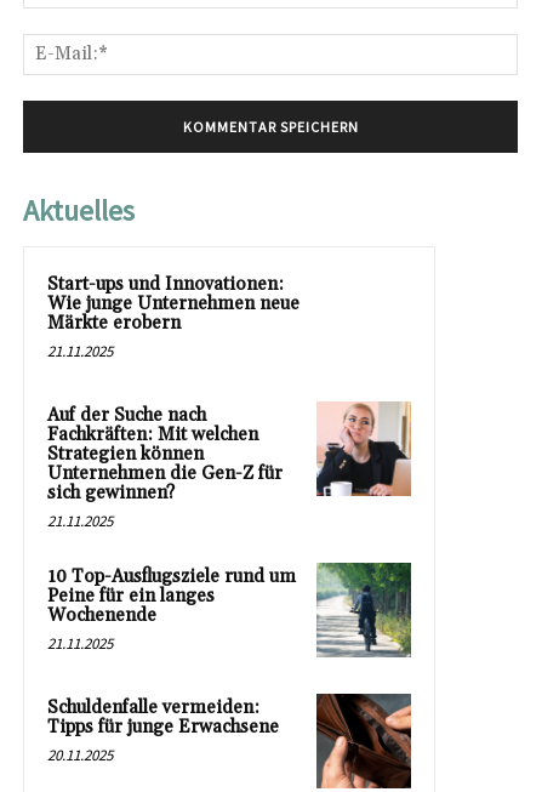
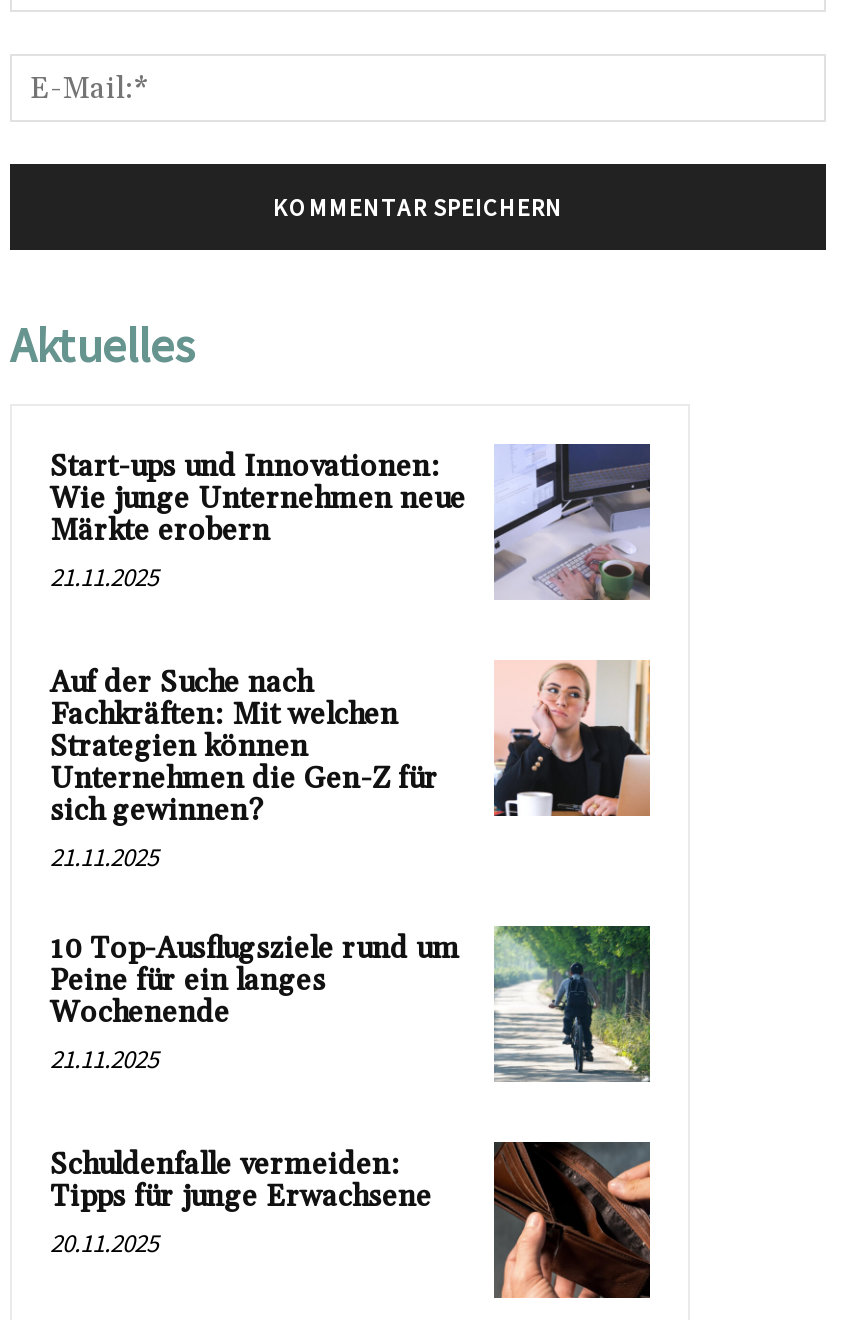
none -> [492,441,652,603] [image]

